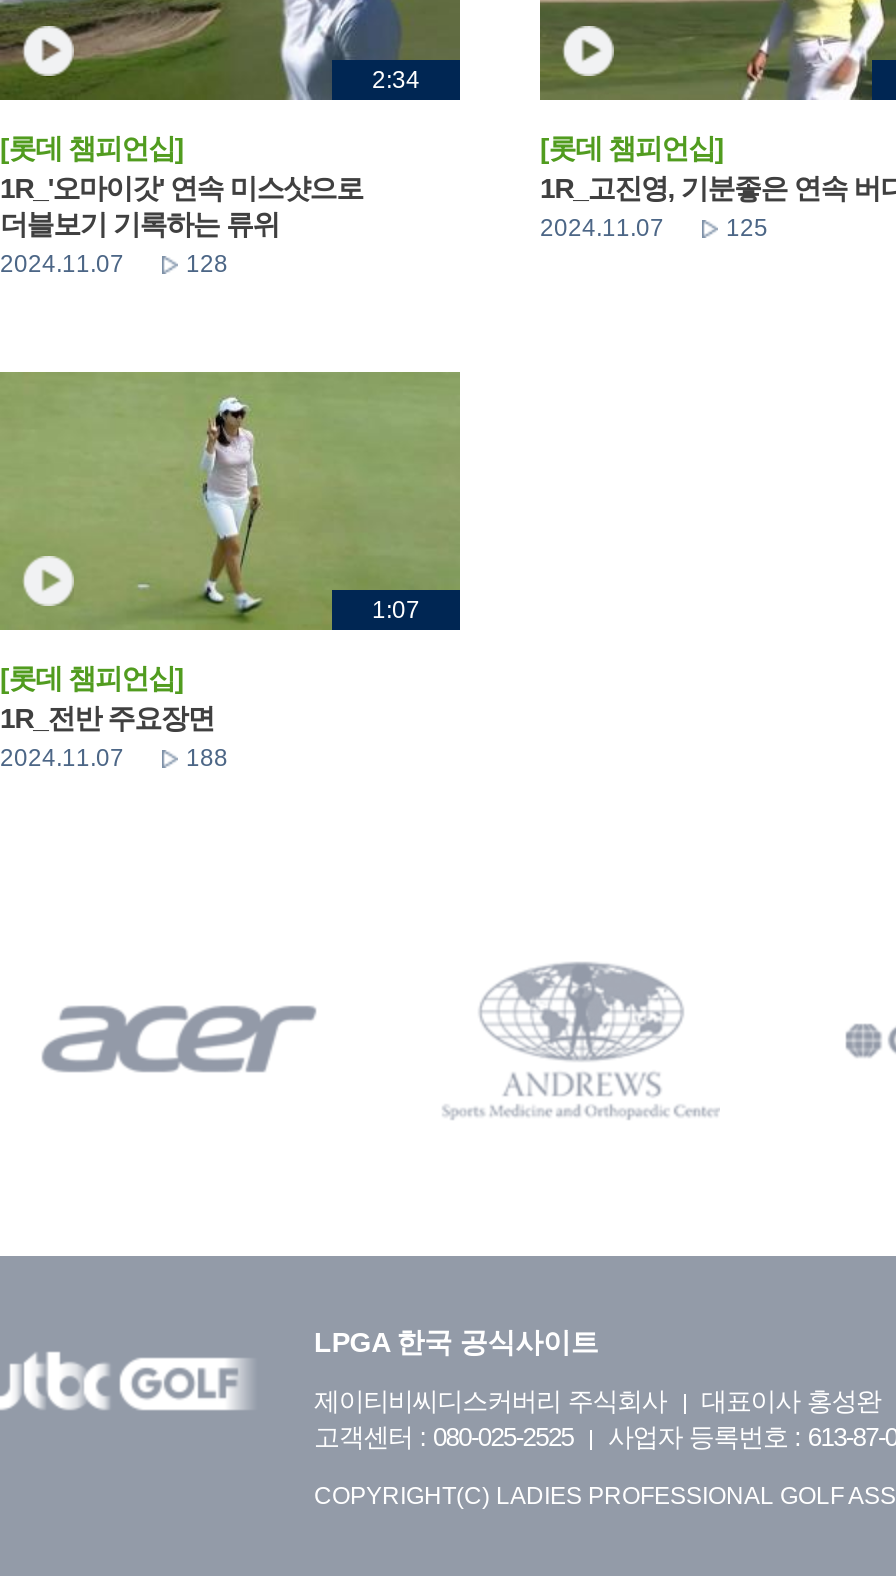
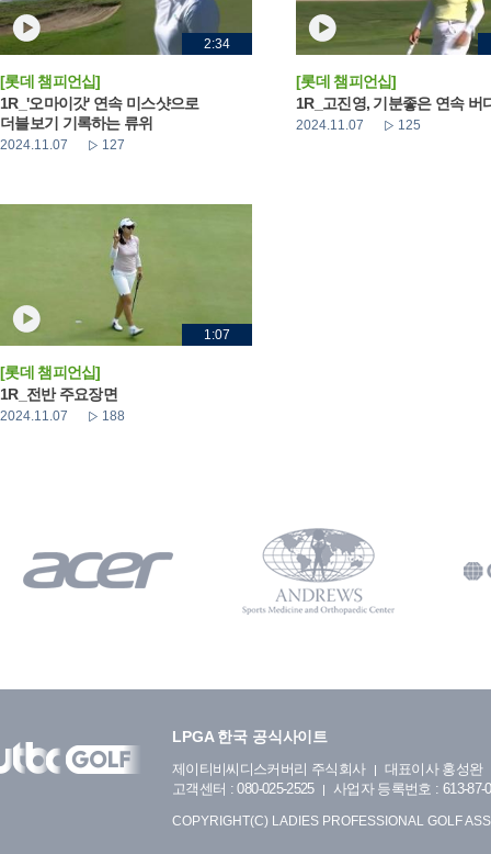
[186,250,228,278] 128 -> [102,137,125,153] 127

